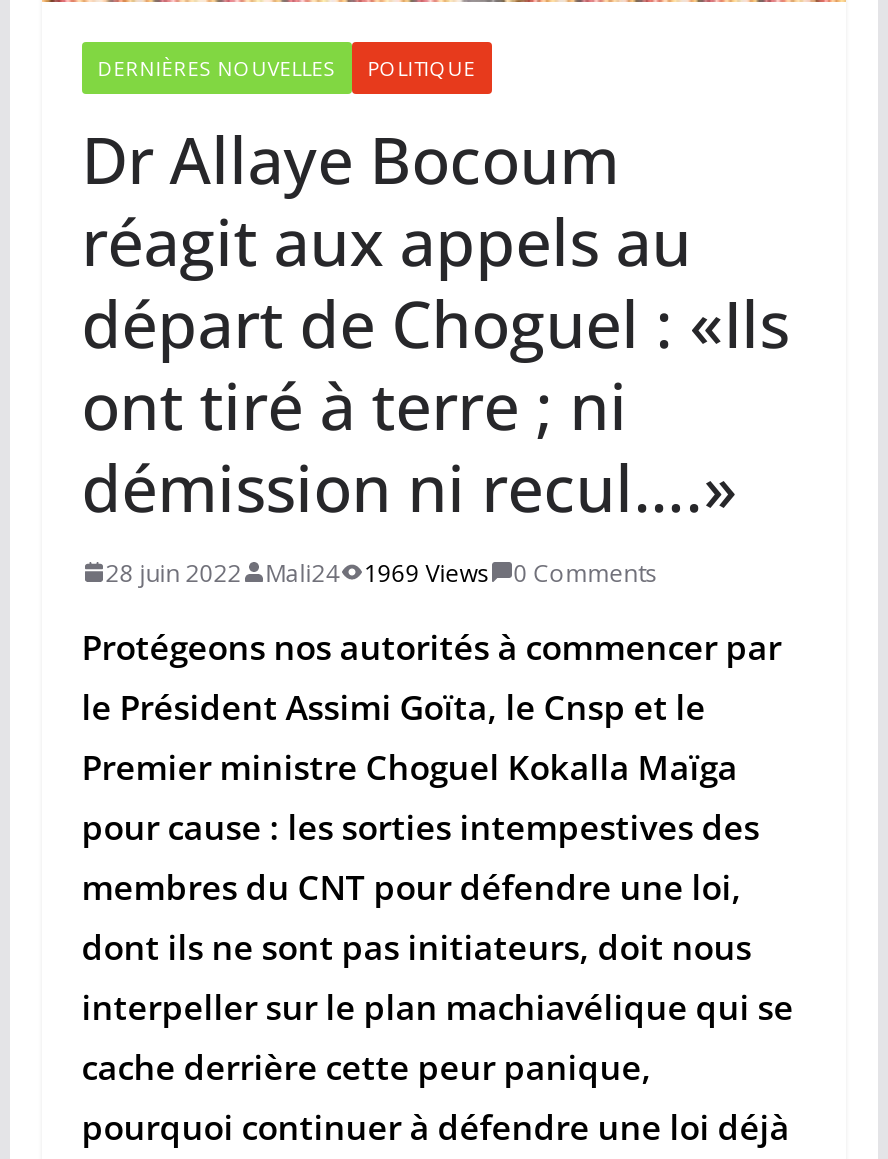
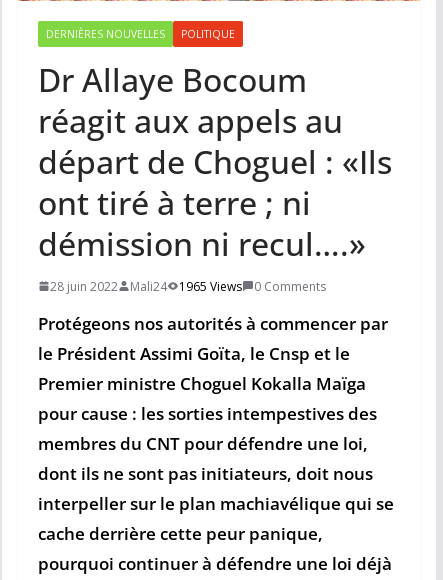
[105,556,657,590] 28 juin 2022 Mali24 1969 Views 0 Comments -> [50,278,326,295] 28 juin 2022 Mali24 1965 Views 0 Comments

